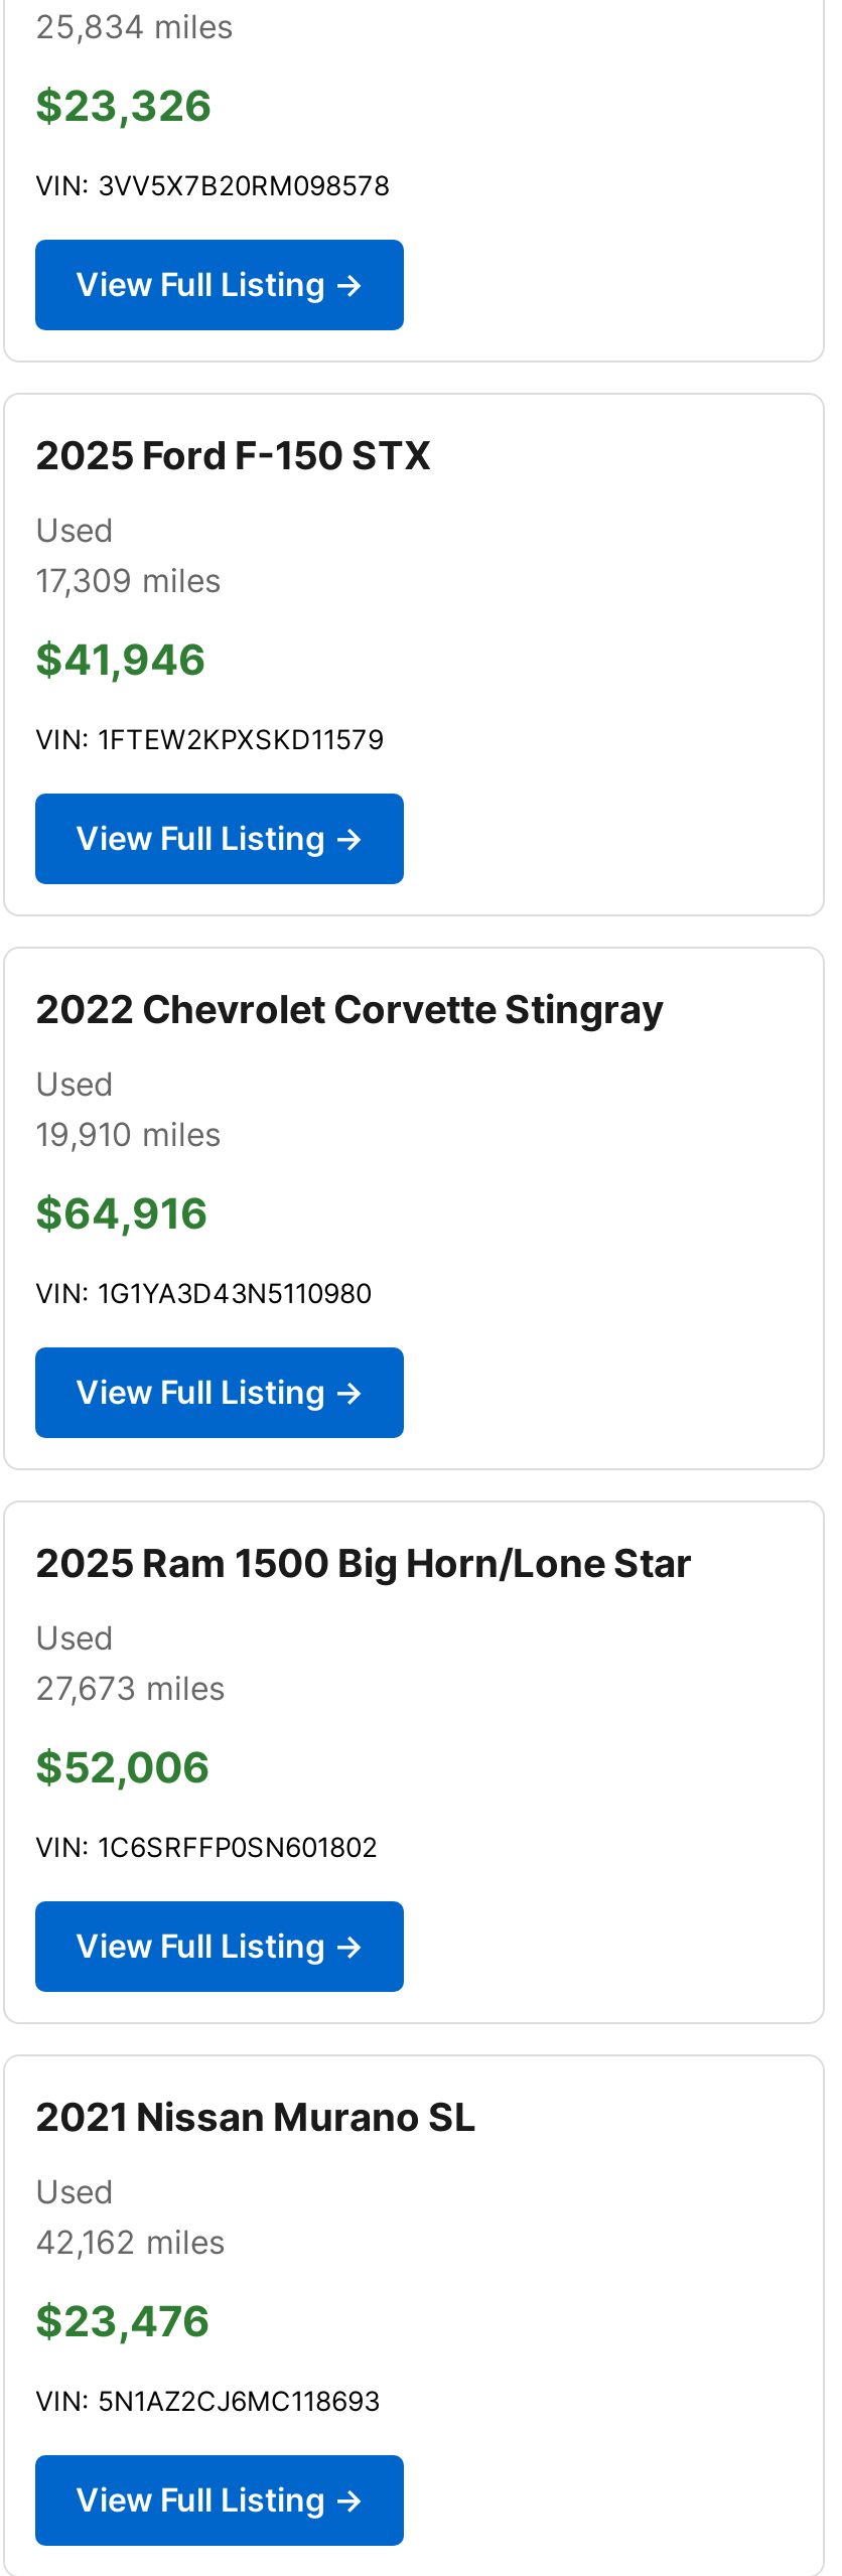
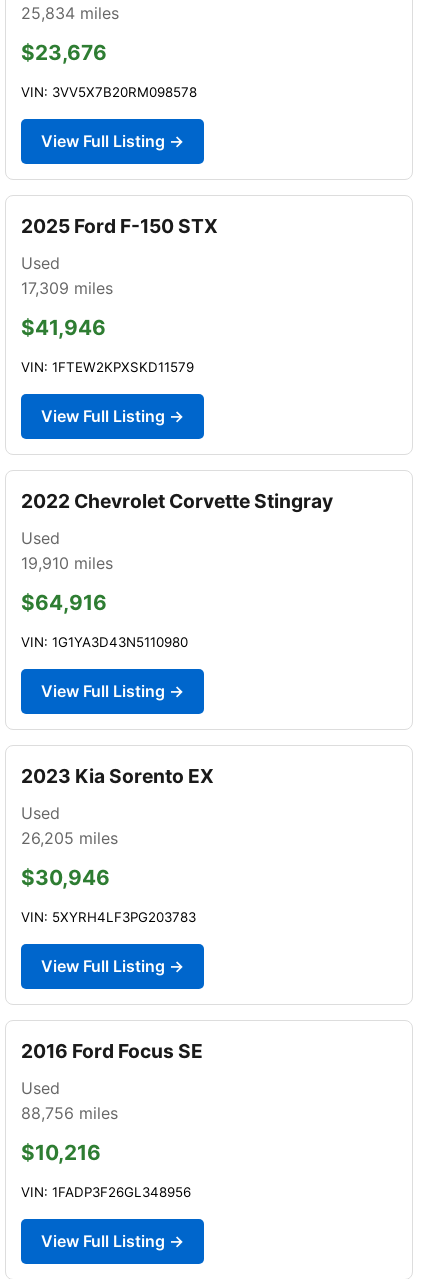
[35,80,213,131] $23,326 -> [21,40,107,65] $23,676
[35,1539,692,1587] 2025 Ram 1500 Big Horn/Lone Star -> [21,764,214,788] 2023 Kia Sorento EX
[35,1667,225,1708] 27,673 miles -> [21,828,118,848] 26,205 miles
[35,1742,210,1792] $52,006 -> [21,865,110,890] $30,946
[35,1831,378,1863] VIN: 1C6SRFFP0SN601802 -> [21,909,196,925] VIN: 5XYRH4LF3PG203783
[35,2092,476,2141] 2021 Nissan Murano SL -> [21,1039,203,1063] 2016 Ford Focus SE
[35,2221,225,2262] 42,162 miles -> [21,1103,118,1123] 88,756 miles
[35,2296,210,2346] $23,476 -> [21,1140,101,1165] $10,216
[35,2384,380,2417] VIN: 5N1AZ2CJ6MC118693 -> [21,1184,191,1200] VIN: 1FADP3F26GL348956

